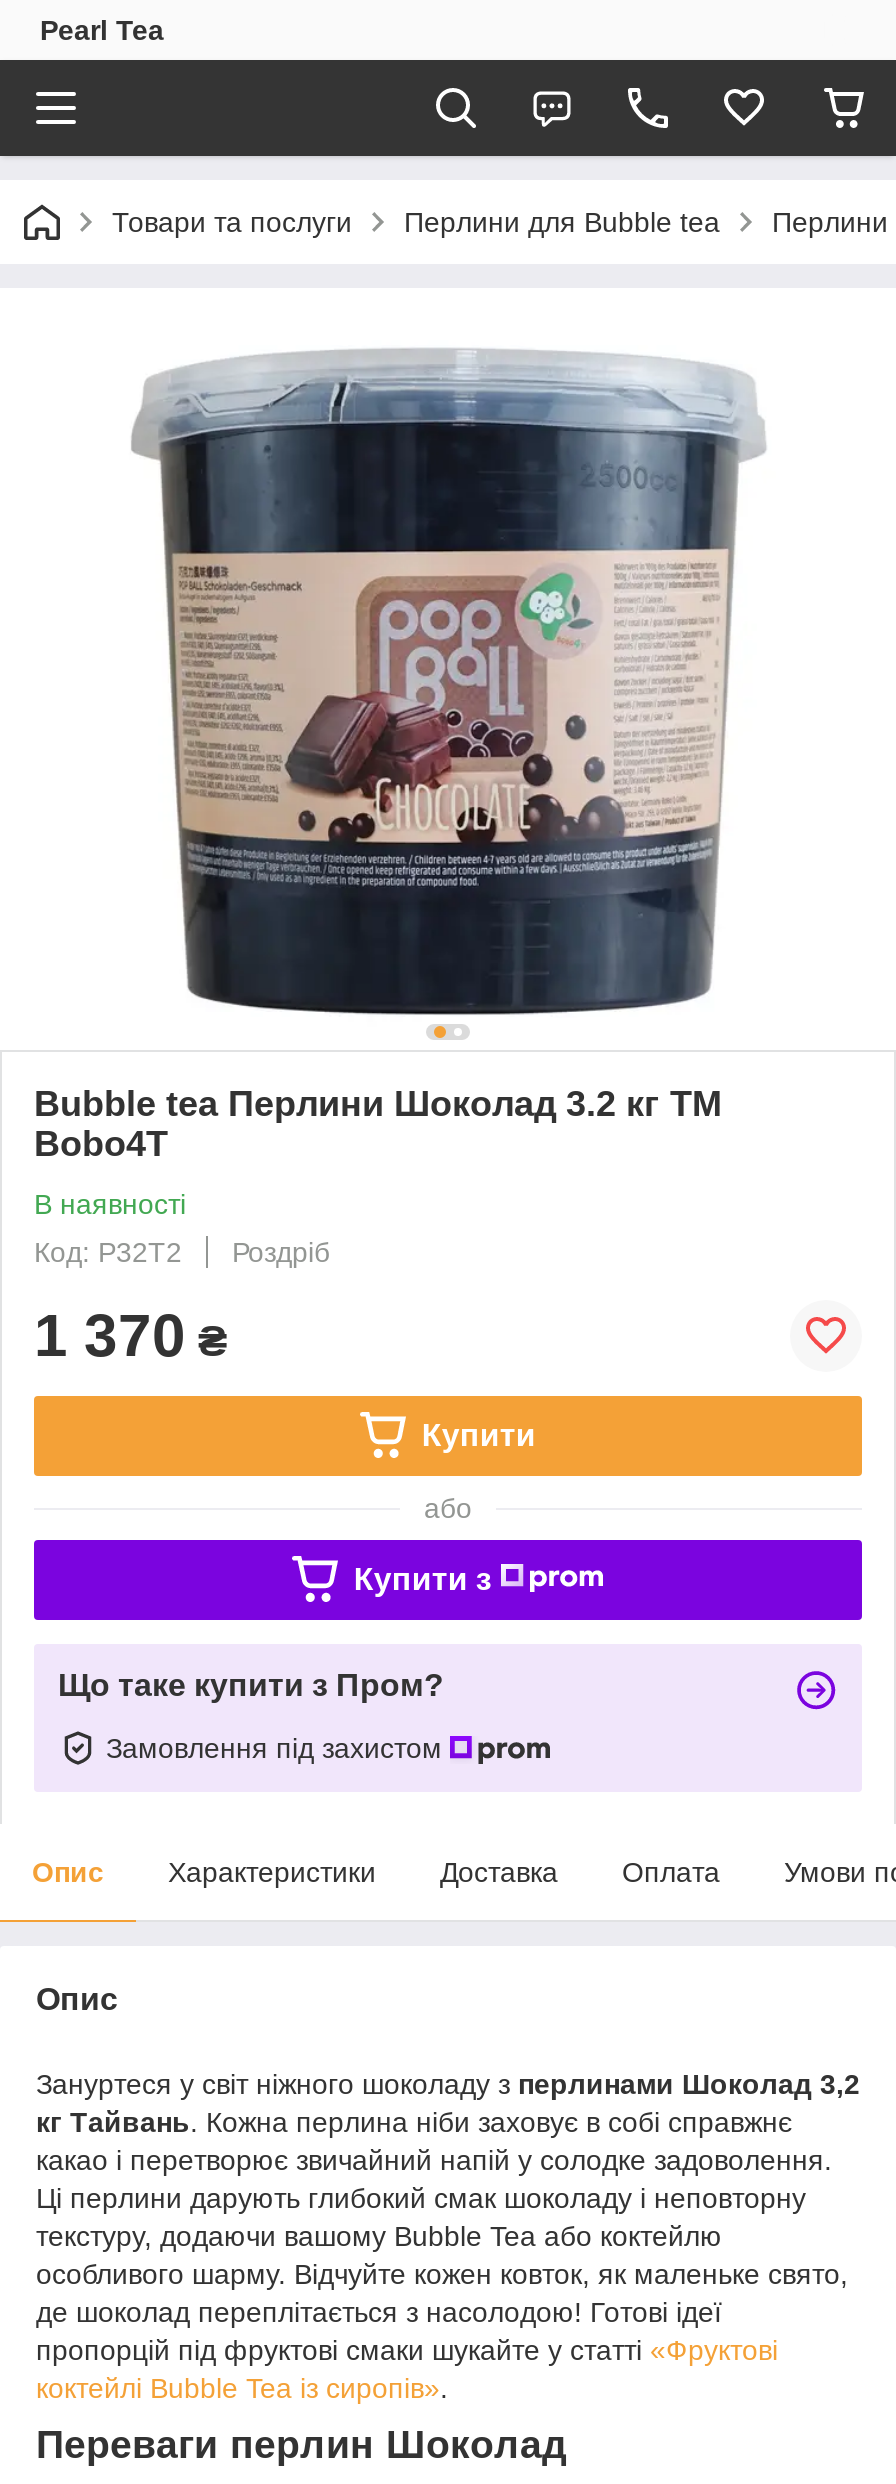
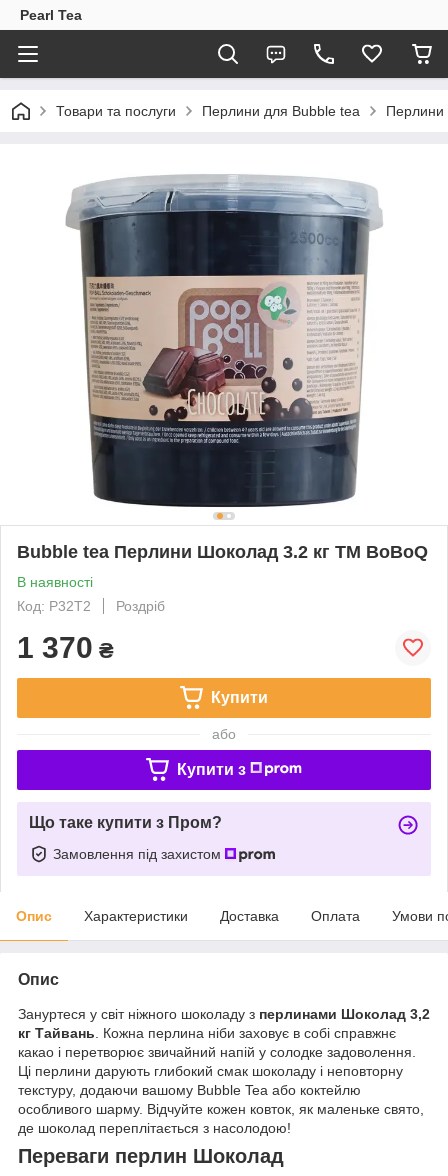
[34,1084,722,1164] Bubble tea Перлини Шоколад 3.2 кг TM | Bobo4T -> [17,542,428,562] Bubble tea Перлини Шоколад 3.2 кг TM BoBoQ
[36,2296,778,2404] де шоколад переплітається з насолодою! Готові ідеї | пропорцій під фруктові смаки шукайте у статті «Фруктові | коктейлі Bubble Tea із сиропів». -> [18,1120,291,1136] де шоколад переплітається з насолодою!

